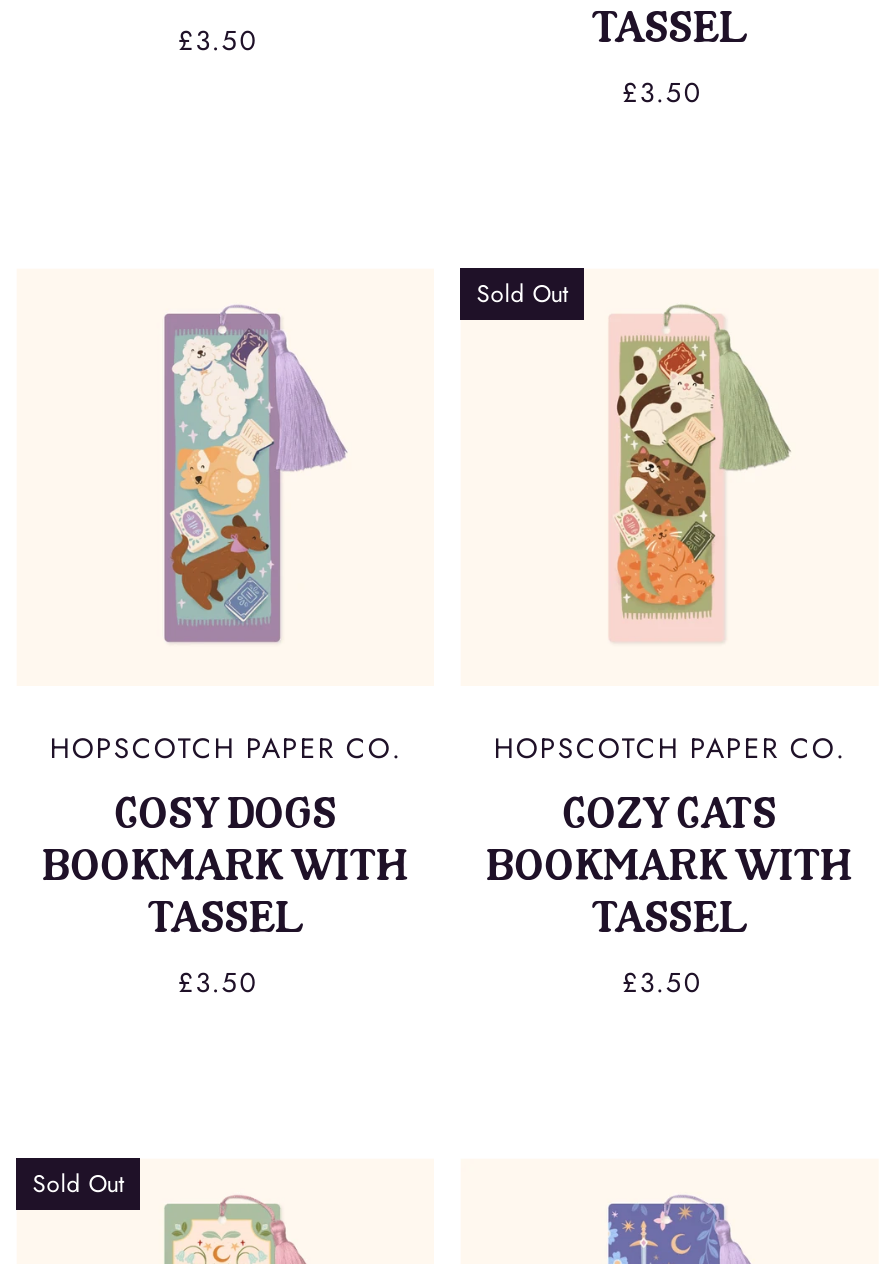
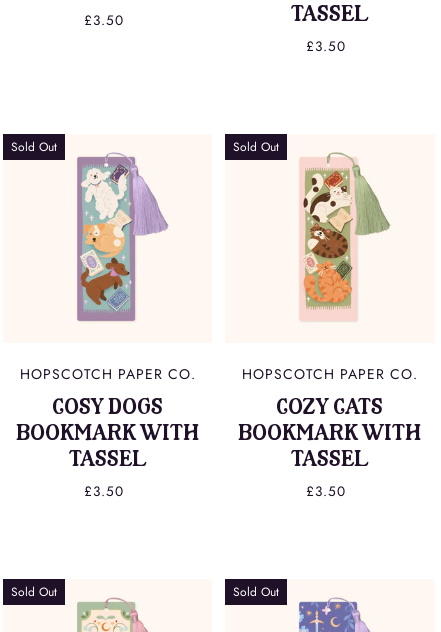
none -> [11,138,57,156] Sold Out
none -> [233,583,279,601] Sold Out

